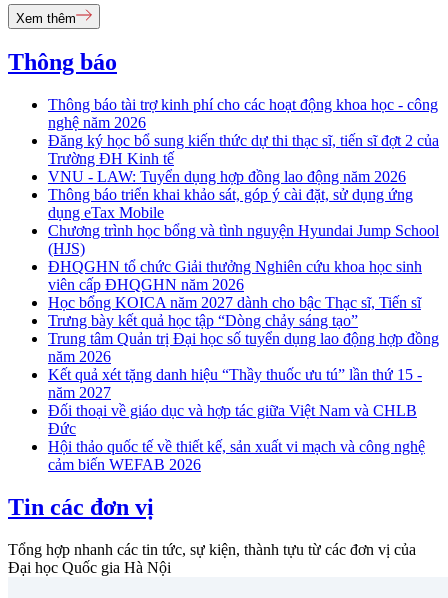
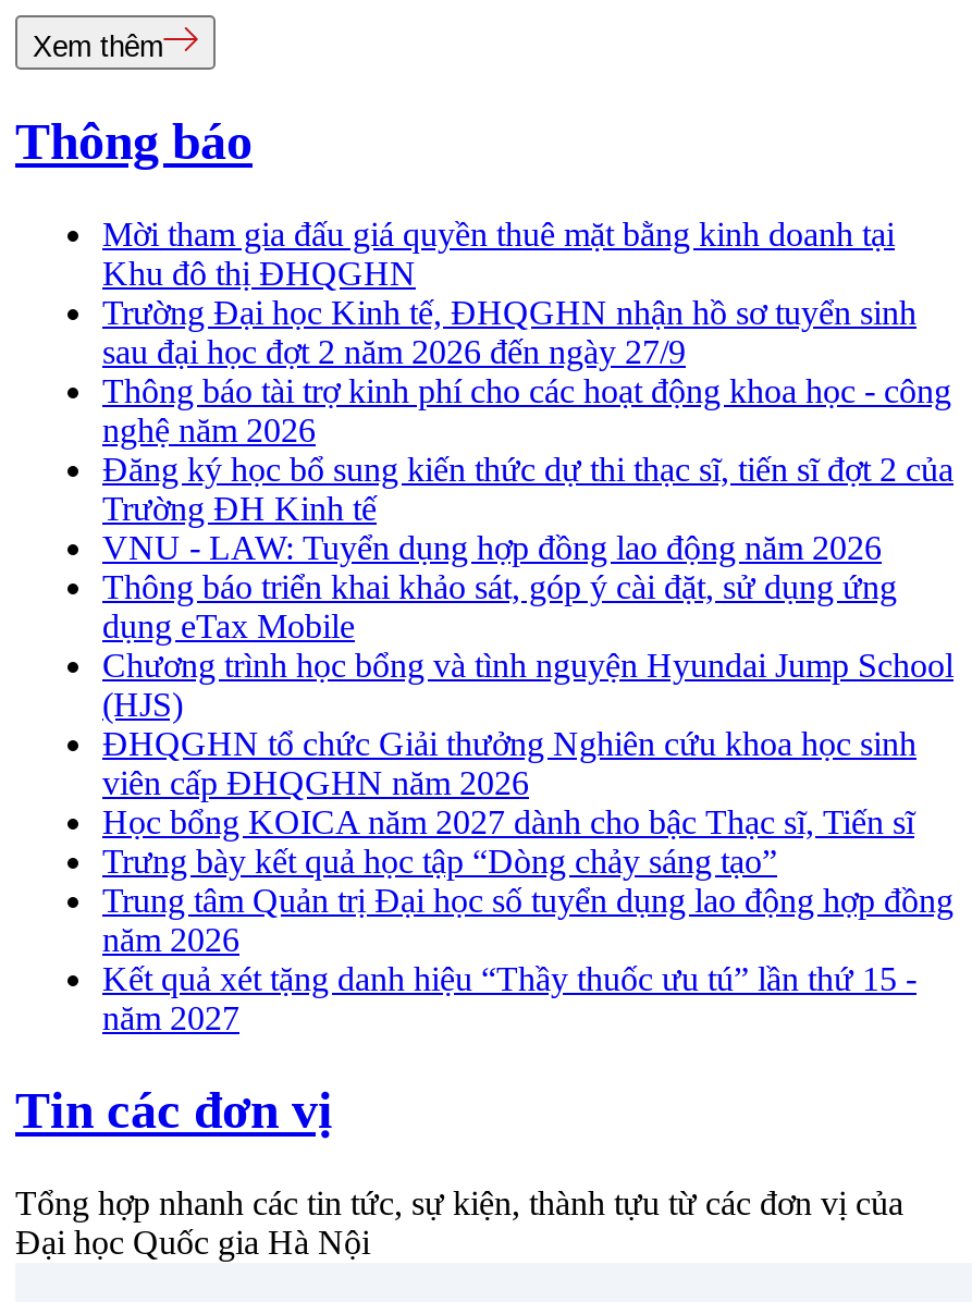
none -> [102,216,916,371] Mời tham gia đấu giá quyền thuê mặt bằng kinh doanh tại | Khu đô thị ĐHQGHN | Trường Đại học Kinh tế, ĐHQGHN nhận hồ sơ tuyển sinh | sau đại học đợt 2 năm 2026 đến ngày 27/9
moved [48,96,439,401] -> [102,373,953,1037]: Thông báo tài trợ kinh phí cho các hoạt động khoa học - công | nghệ năm 2026 | Đăng ký học bổ sung kiến thức dự thi thạc sĩ, tiến sĩ đợt 2 của | ... | Kết quả xét tặng danh hiệu “Thầy thuốc ưu tú” lần thứ 15 - | năm 2027
[48,402,425,473] Đối thoại về giáo dục và hợp tác giữa Việt Nam và CHLB | Đức | Hội thảo quốc tế về thiết kế, sản xuất vi mạch và công nghệ | cảm biến WEFAB 2026 -> none

